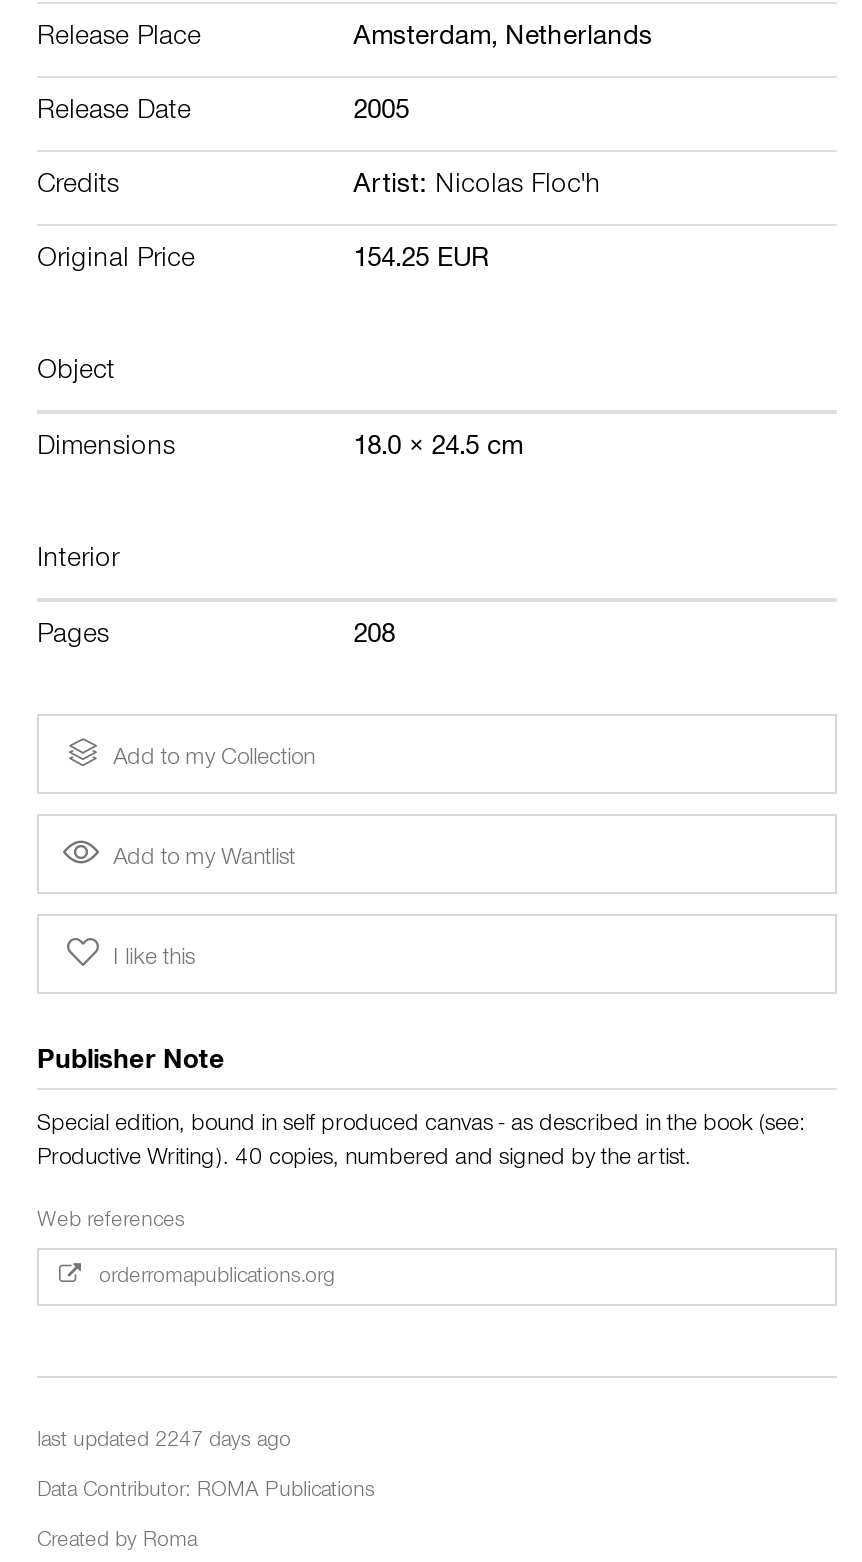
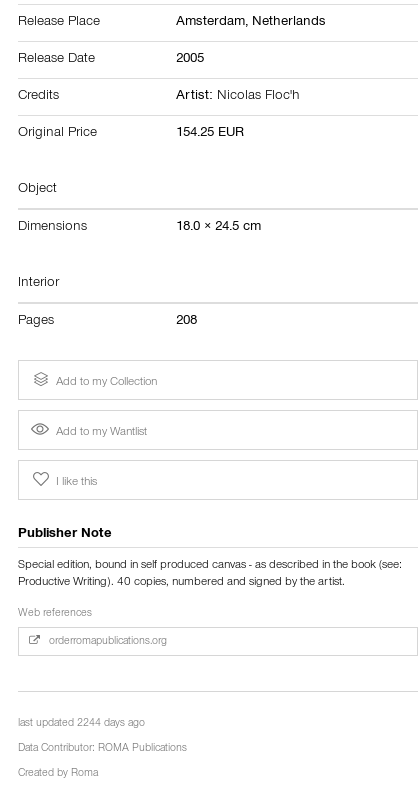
[37,1431,291,1453] last updated 2247 days ago -> [18,719,145,730] last updated 2244 days ago

